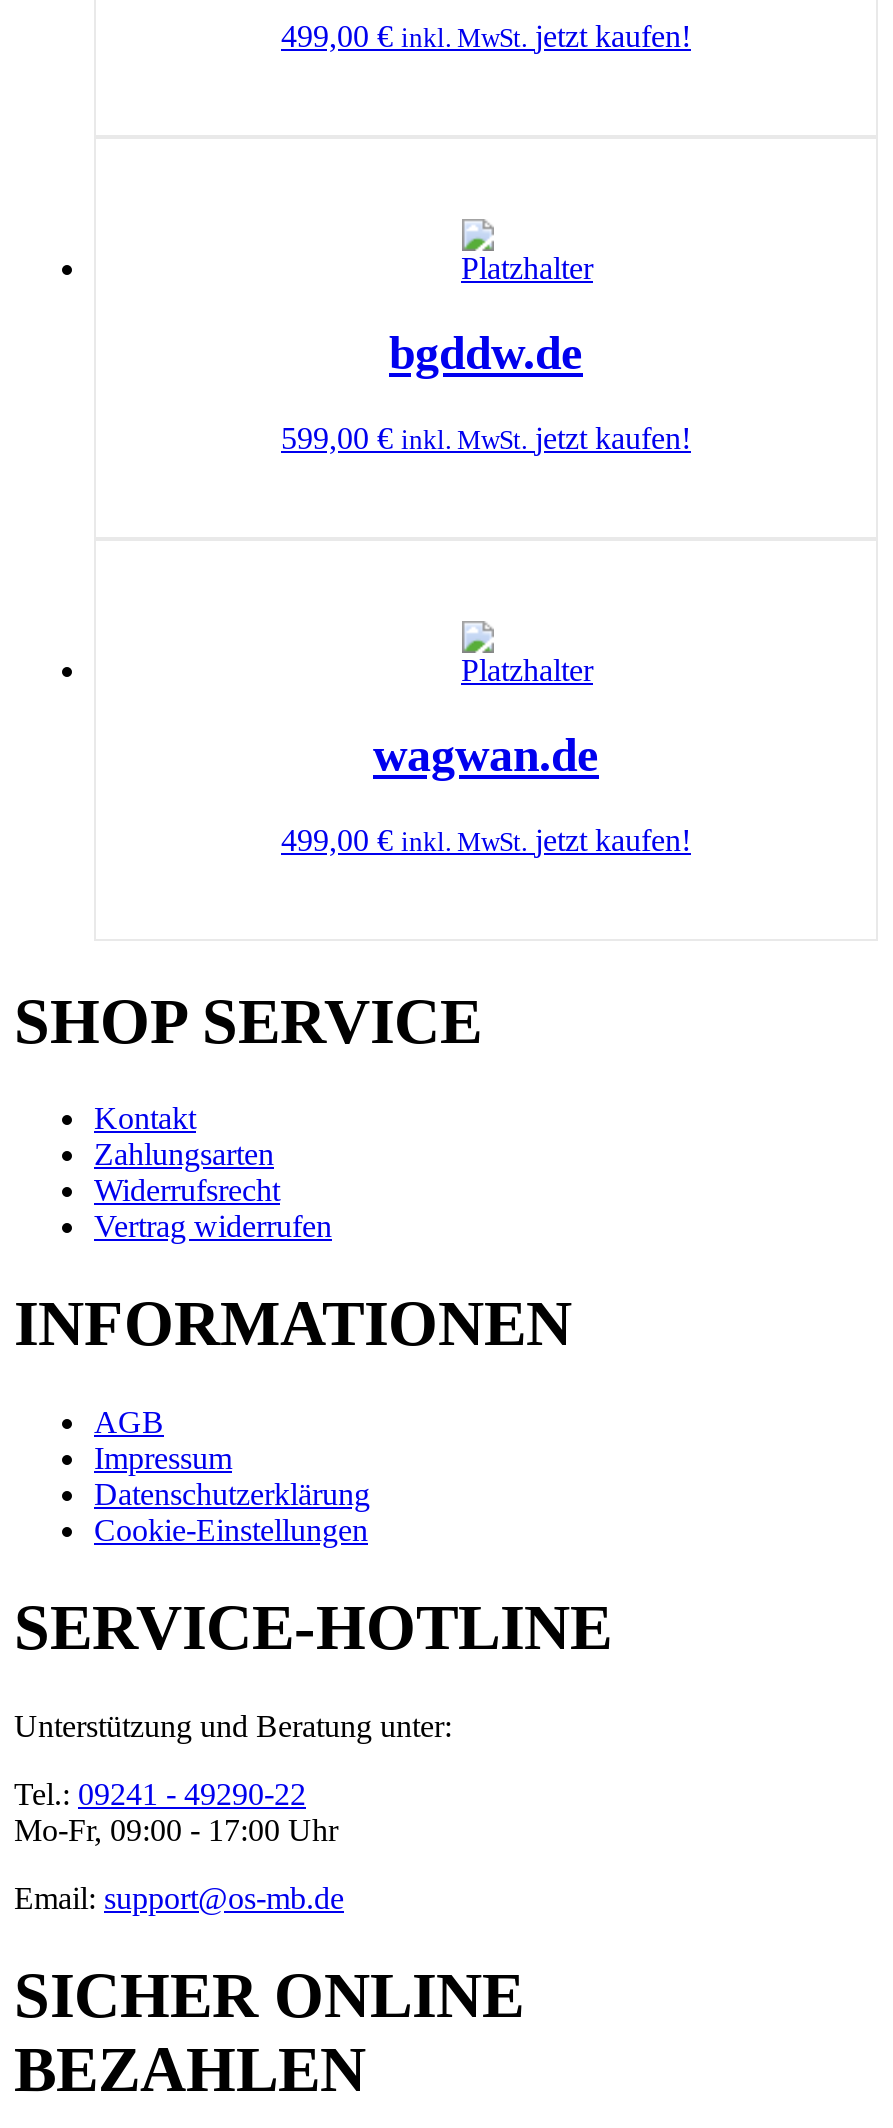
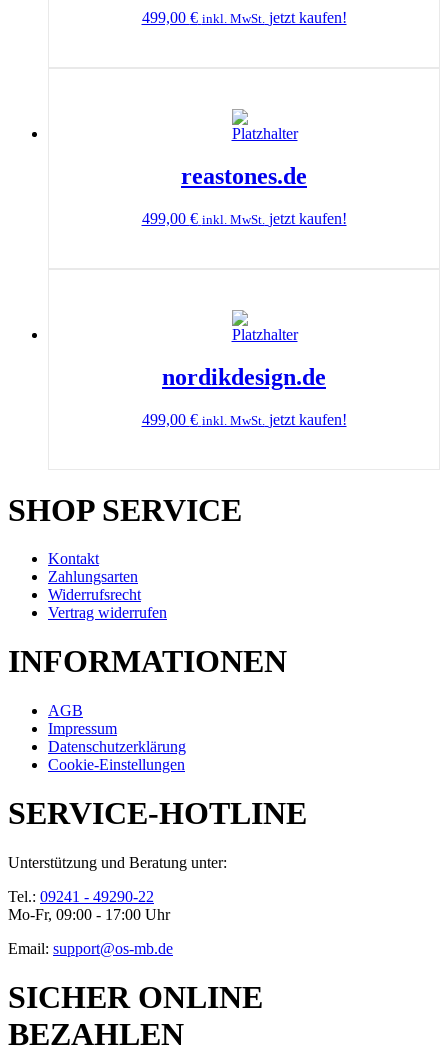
[389,328,583,380] bgddw.de -> [181,163,307,189] reastones.de
[281,422,691,456] 599,00 € inkl. MwSt. jetzt kaufen! -> [141,210,346,227] 499,00 € inkl. MwSt. jetzt kaufen!
[373,729,599,781] wagwan.de -> [162,364,326,390] nordikdesign.de

